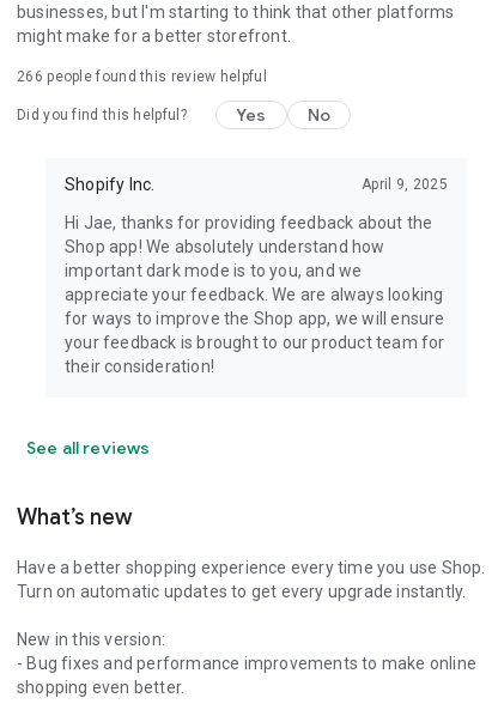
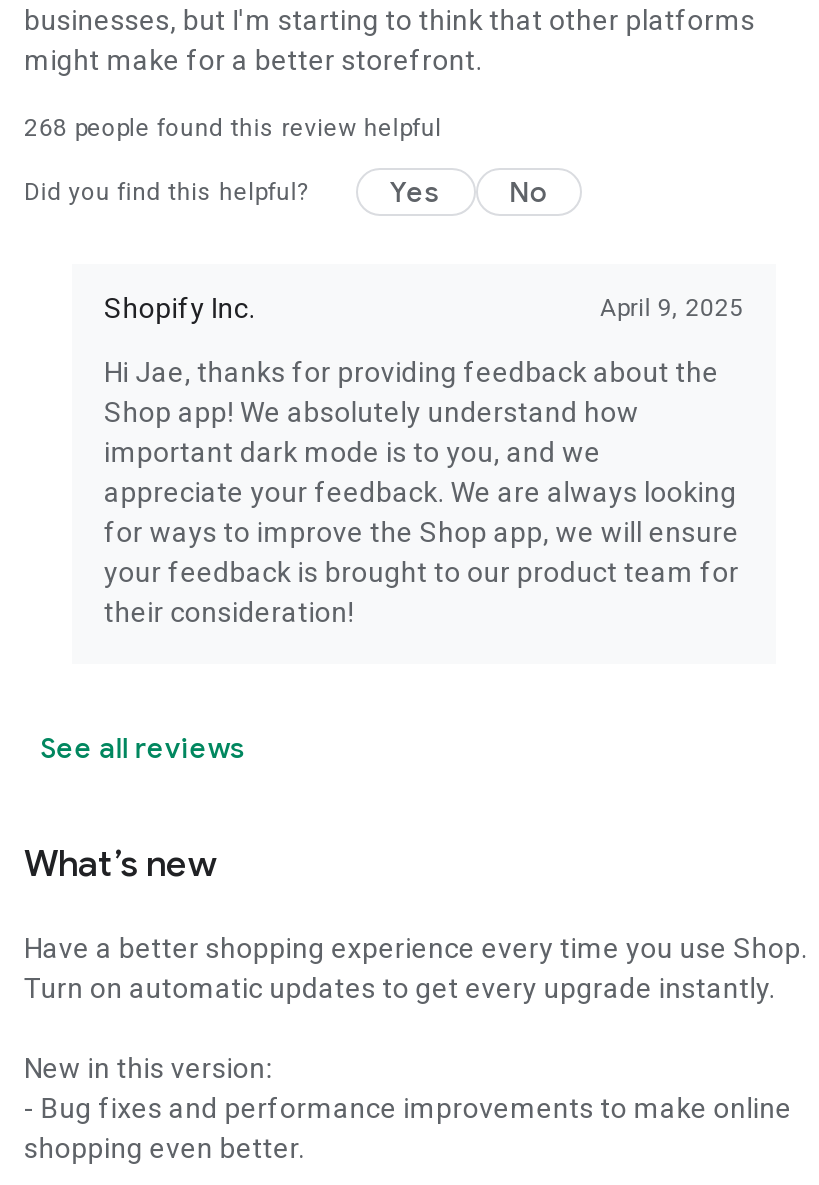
[17,68,267,85] 266 people found this review helpful -> [24,114,442,142] 268 people found this review helpful

